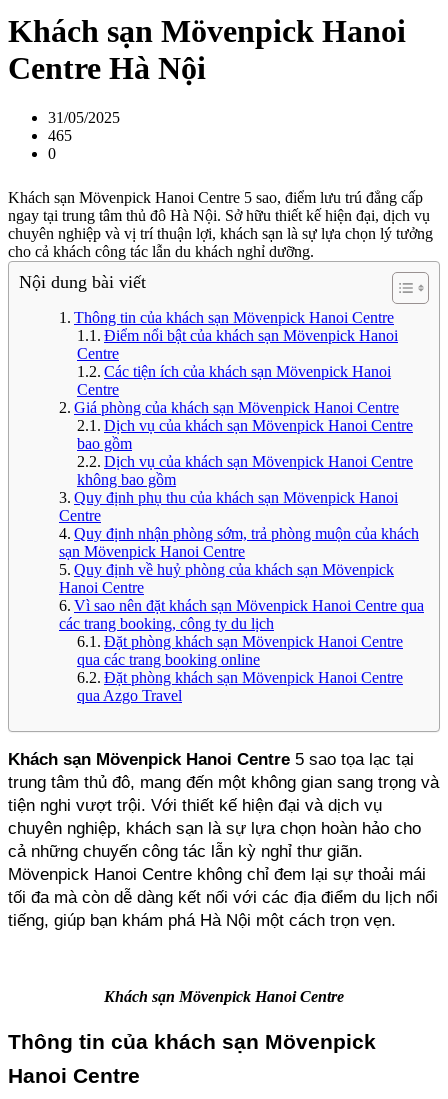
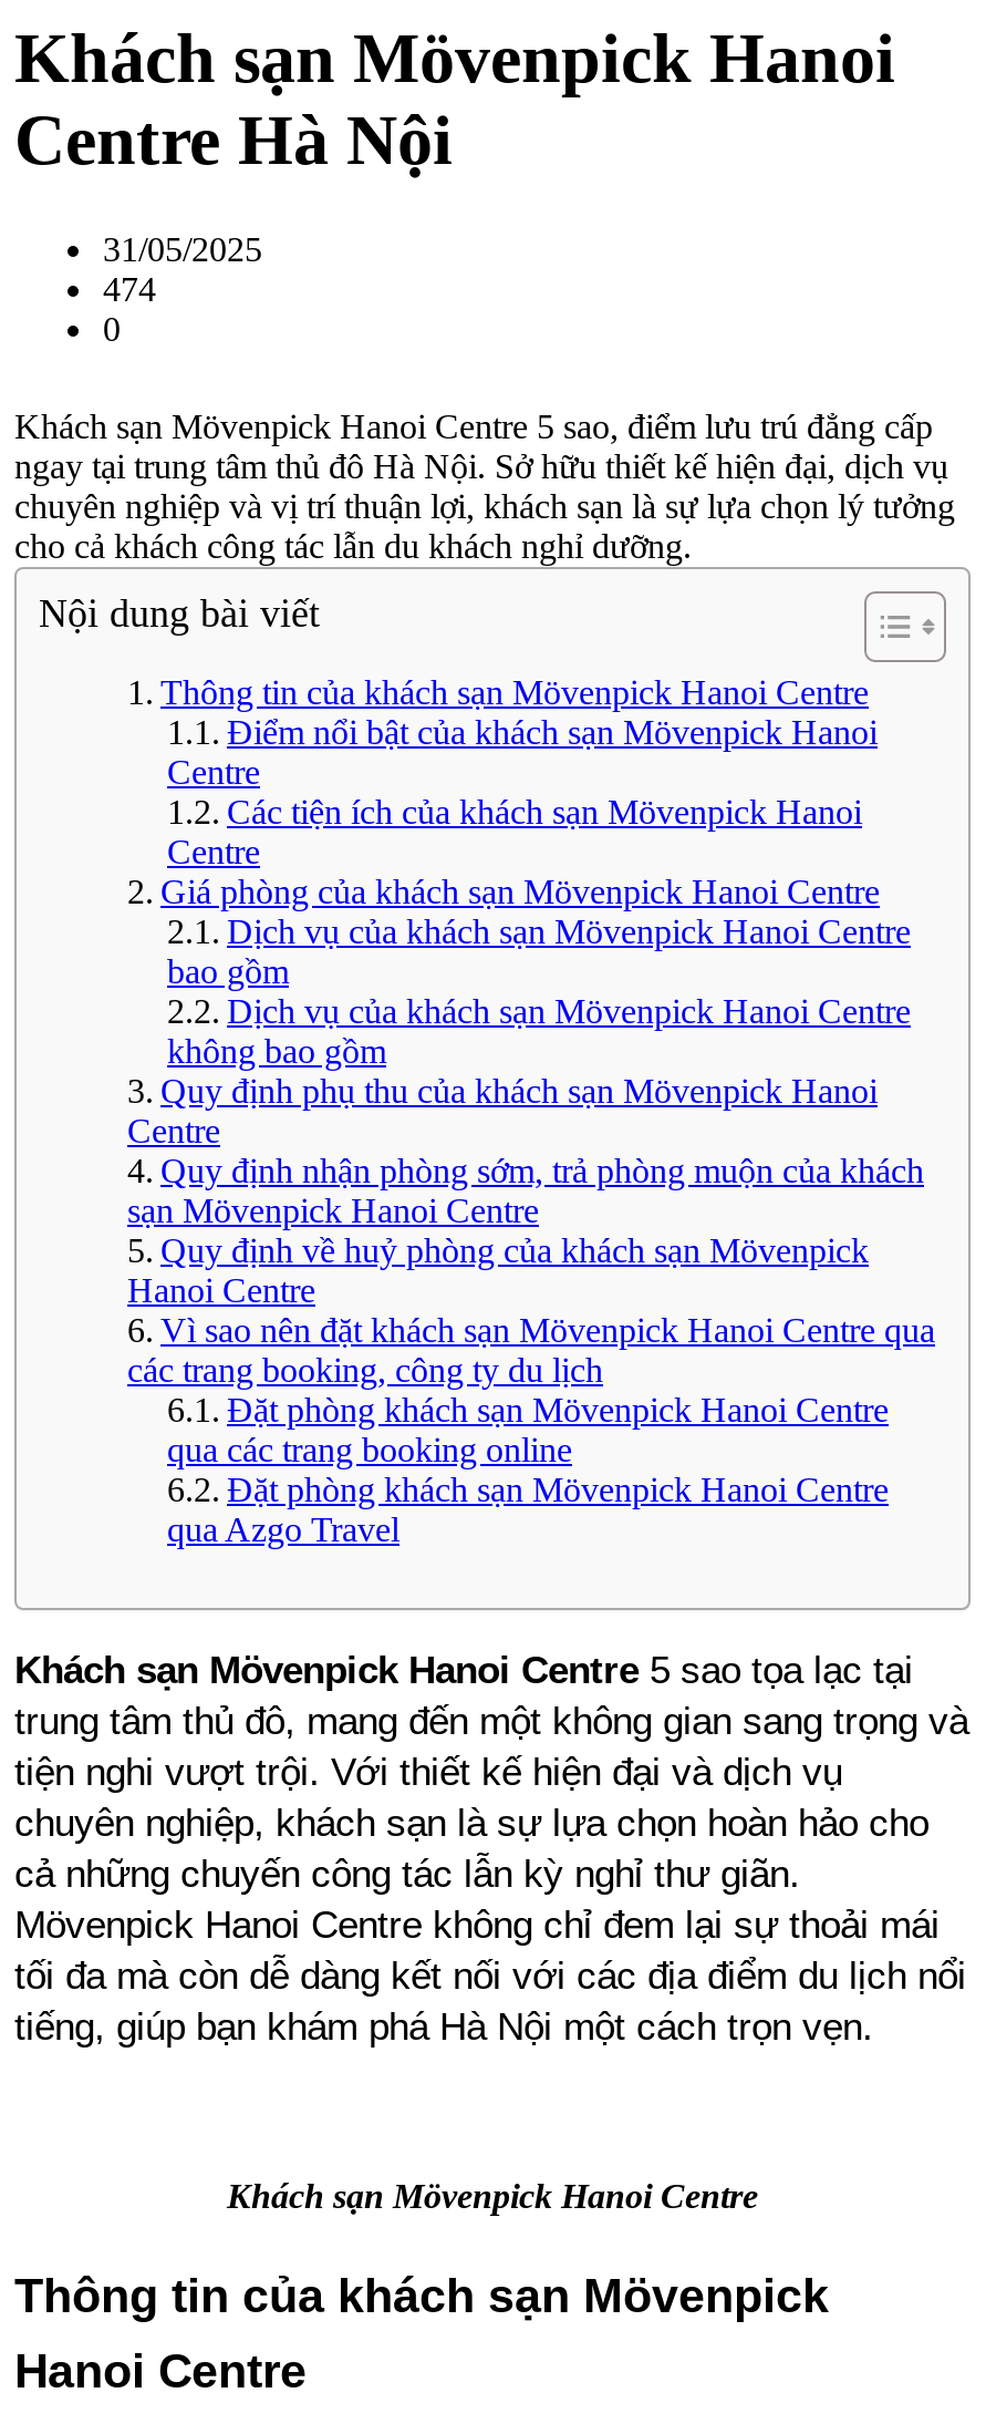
[48,127,72,144] 465 -> [103,270,156,308] 474

